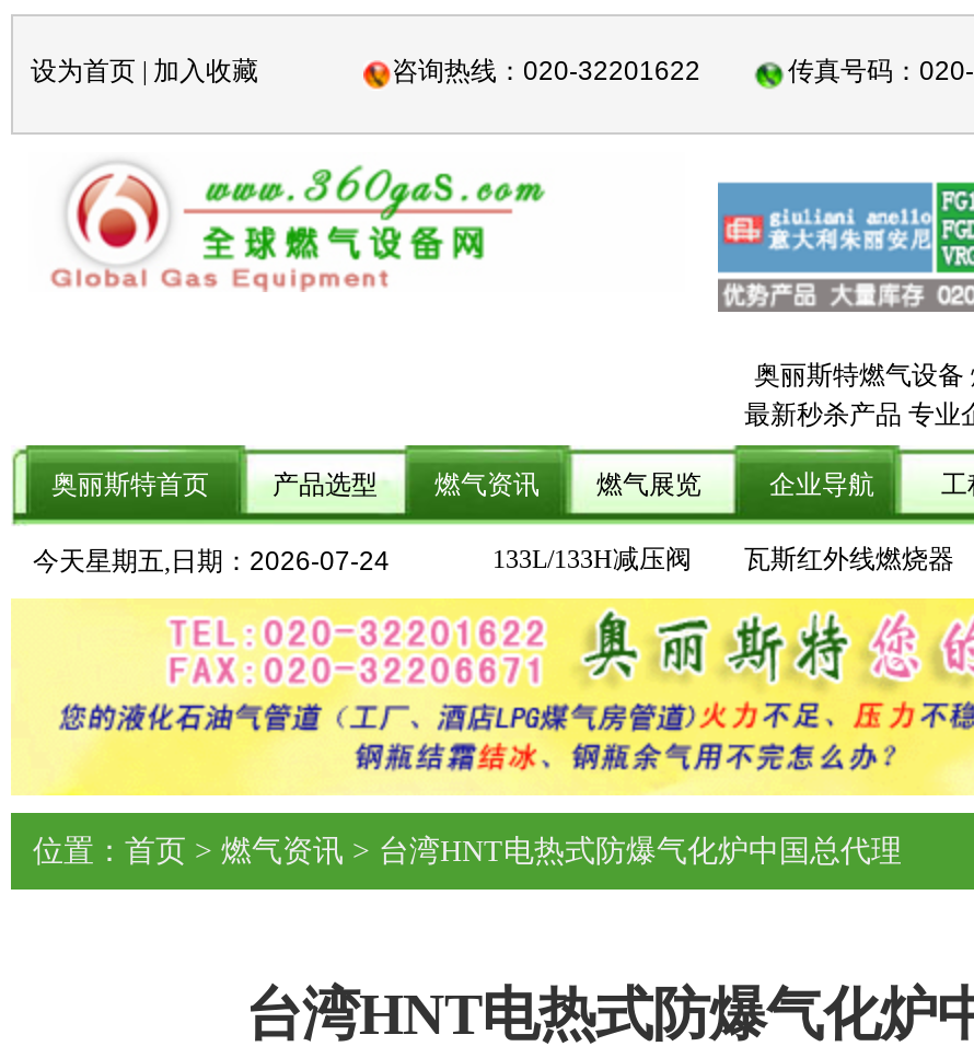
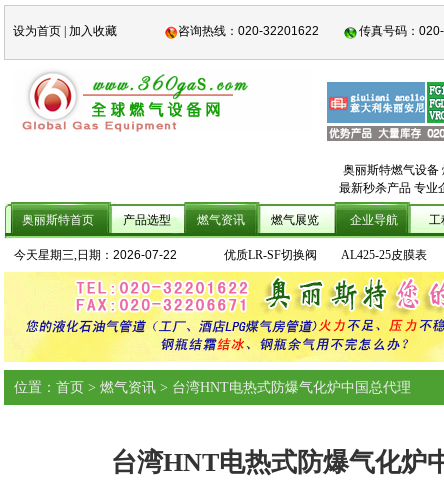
[33,544,954,577] 今天星期五,日期：2026-07-24 | 133L/133H减压阀 | 瓦斯红外线燃烧器 -> [14,247,427,262] 今天星期三,日期：2026-07-22 | 优质LR-SF切换阀 | AL425-25皮膜表

